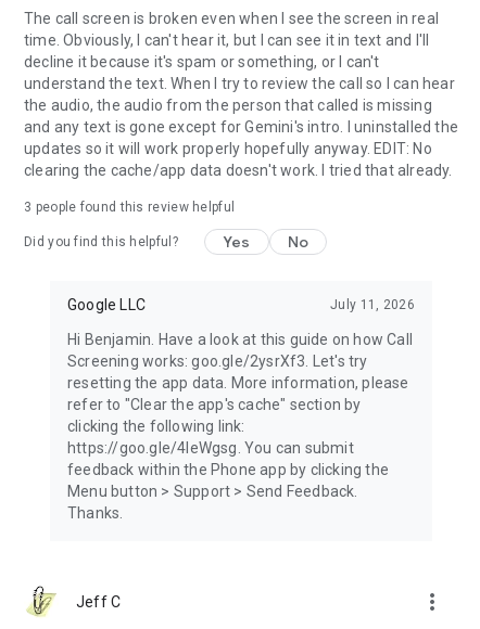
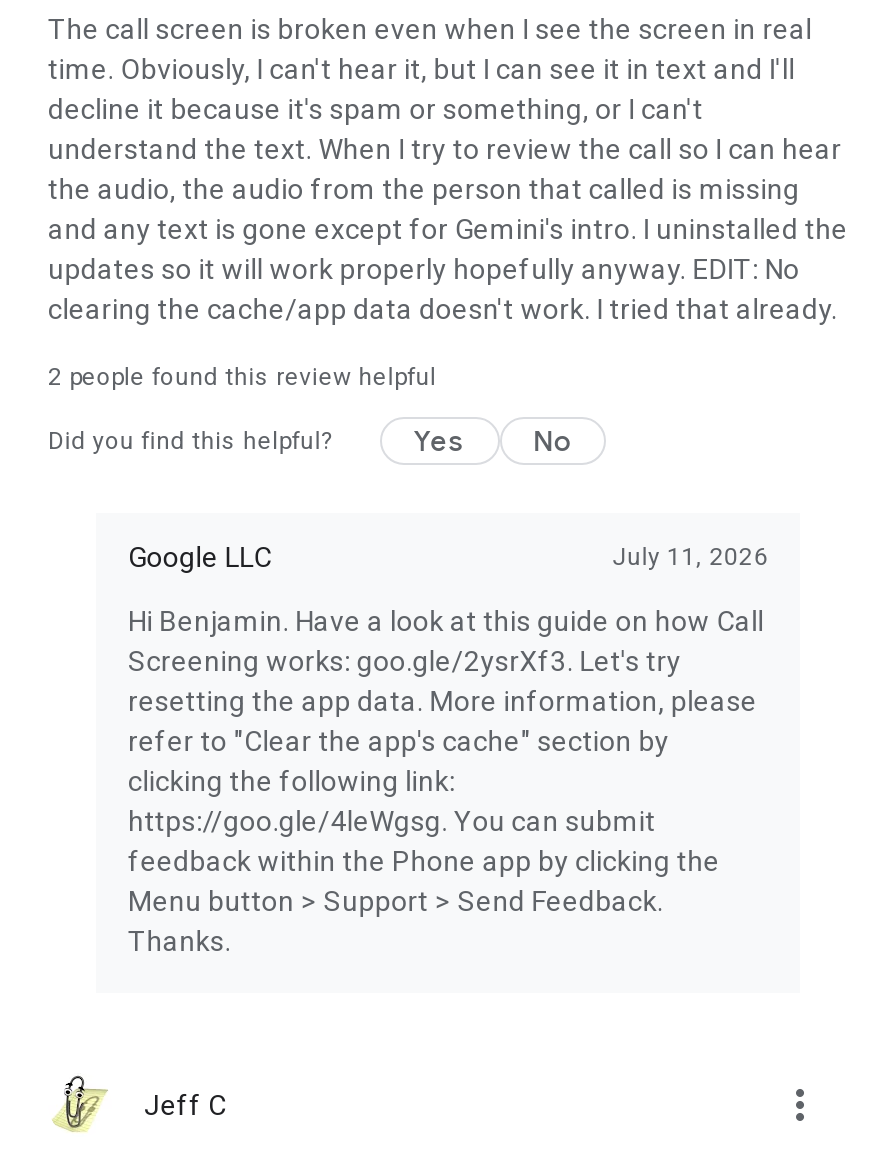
[24,200,235,215] 3 people found this review helpful -> [48,363,436,391] 2 people found this review helpful

